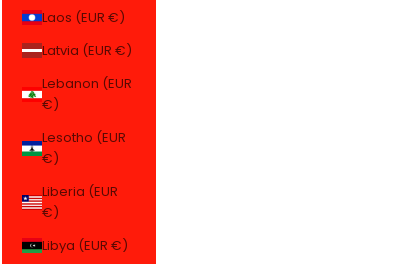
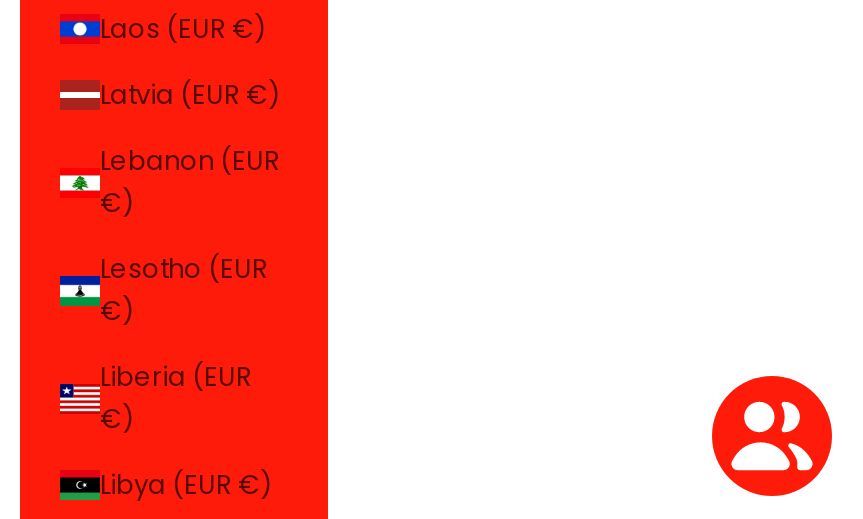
none -> [710,374,834,498] [image]

